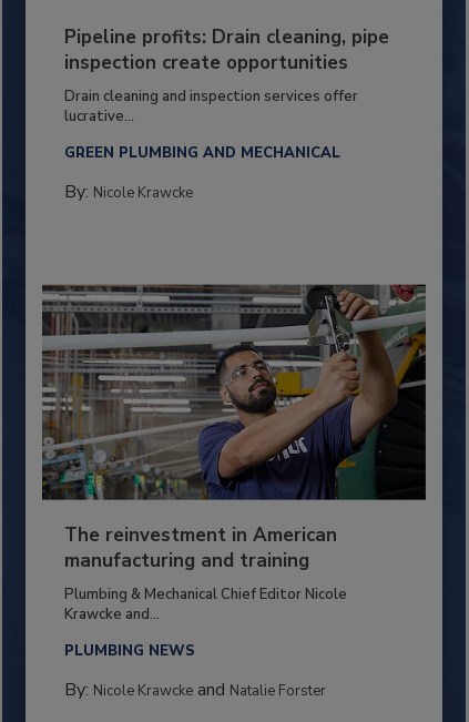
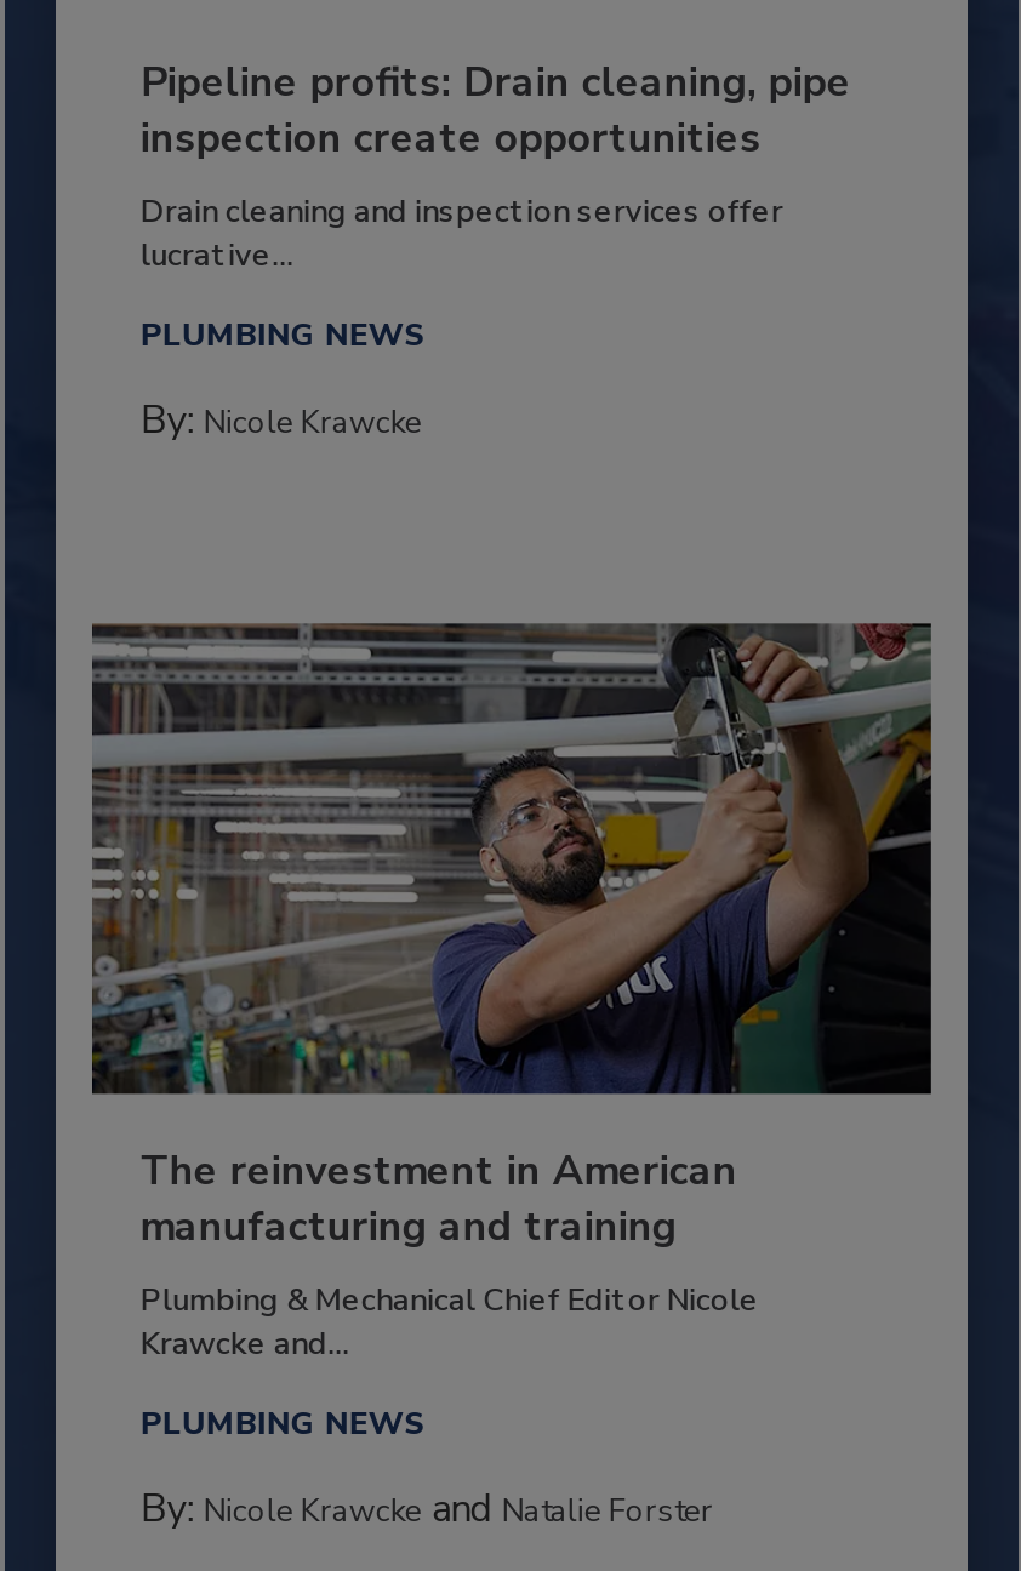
[64,143,340,163] GREEN PLUMBING AND MECHANICAL -> [140,314,427,358] PLUMBING NEWS

